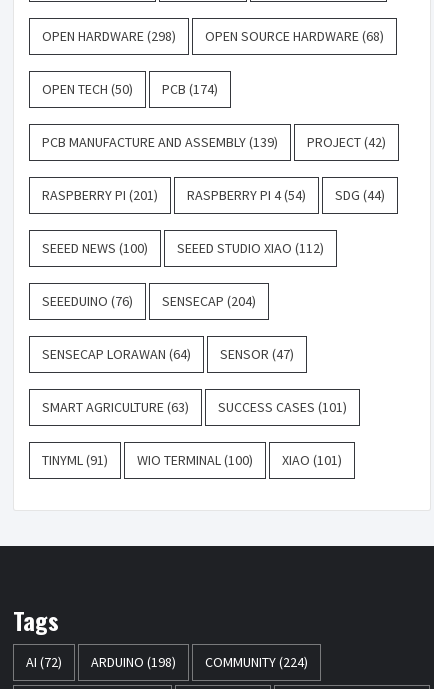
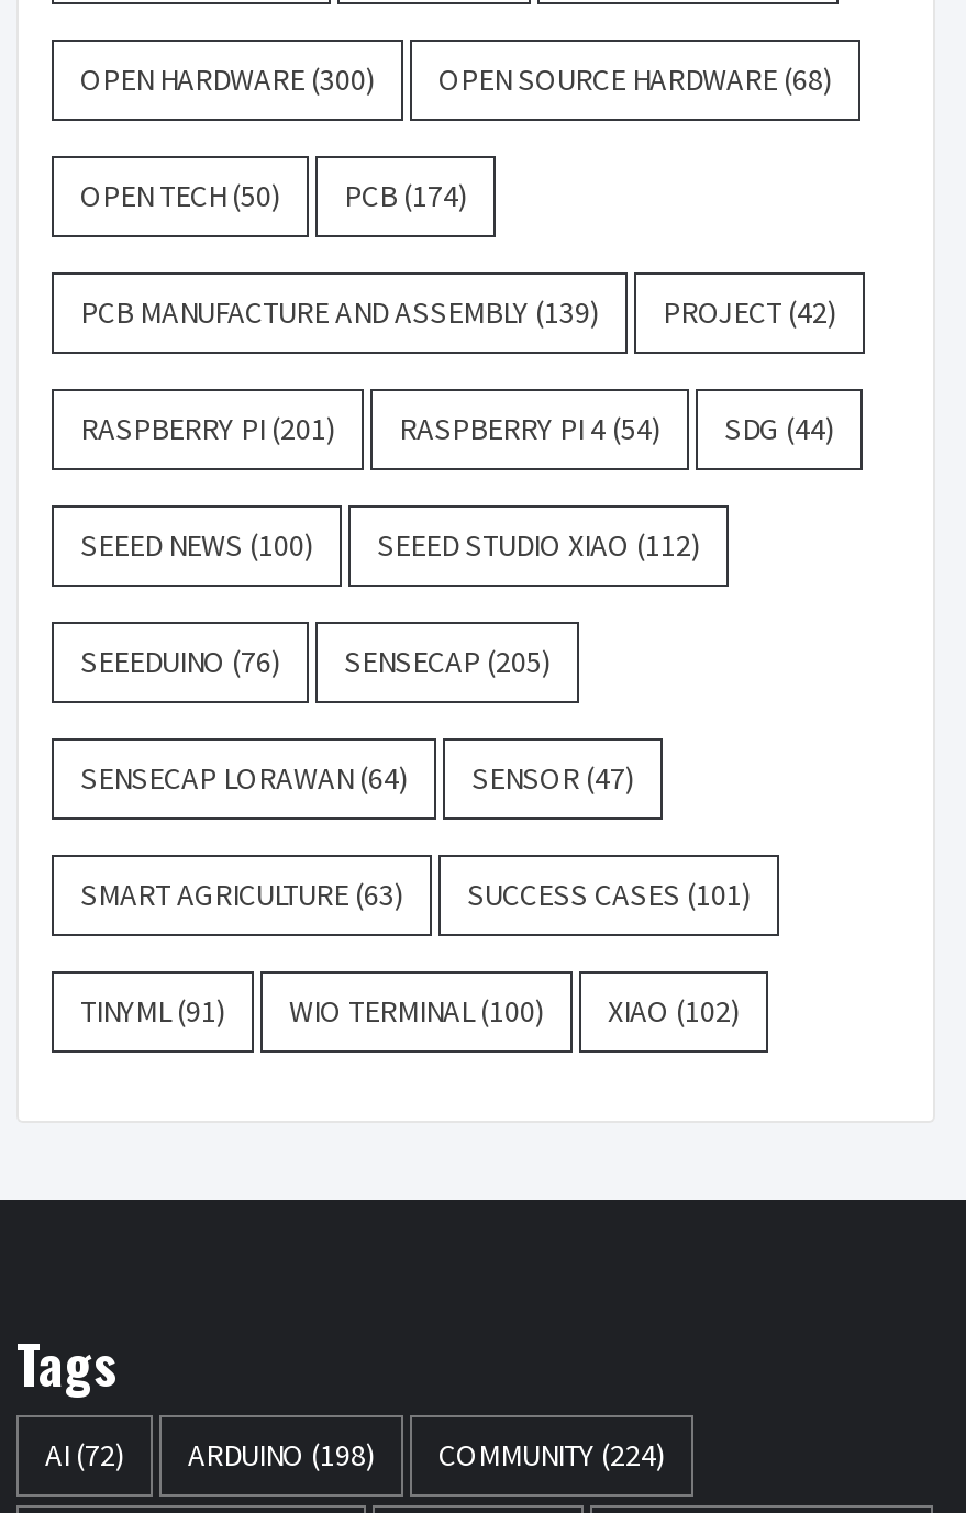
[42,27,176,45] OPEN HARDWARE (298) -> [80,59,375,98] OPEN HARDWARE (300)
[42,292,256,310] SEEEDUINO (76) SENSECAP (204) -> [80,641,551,681] SEEEDUINO (76) SENSECAP (205)
[42,451,342,469] TINYML(91) WIO TERMINAL(100) XIAO (101) -> [80,991,740,1030] TINYML(91) WIO TERMINAL(100) XIAO (102)

